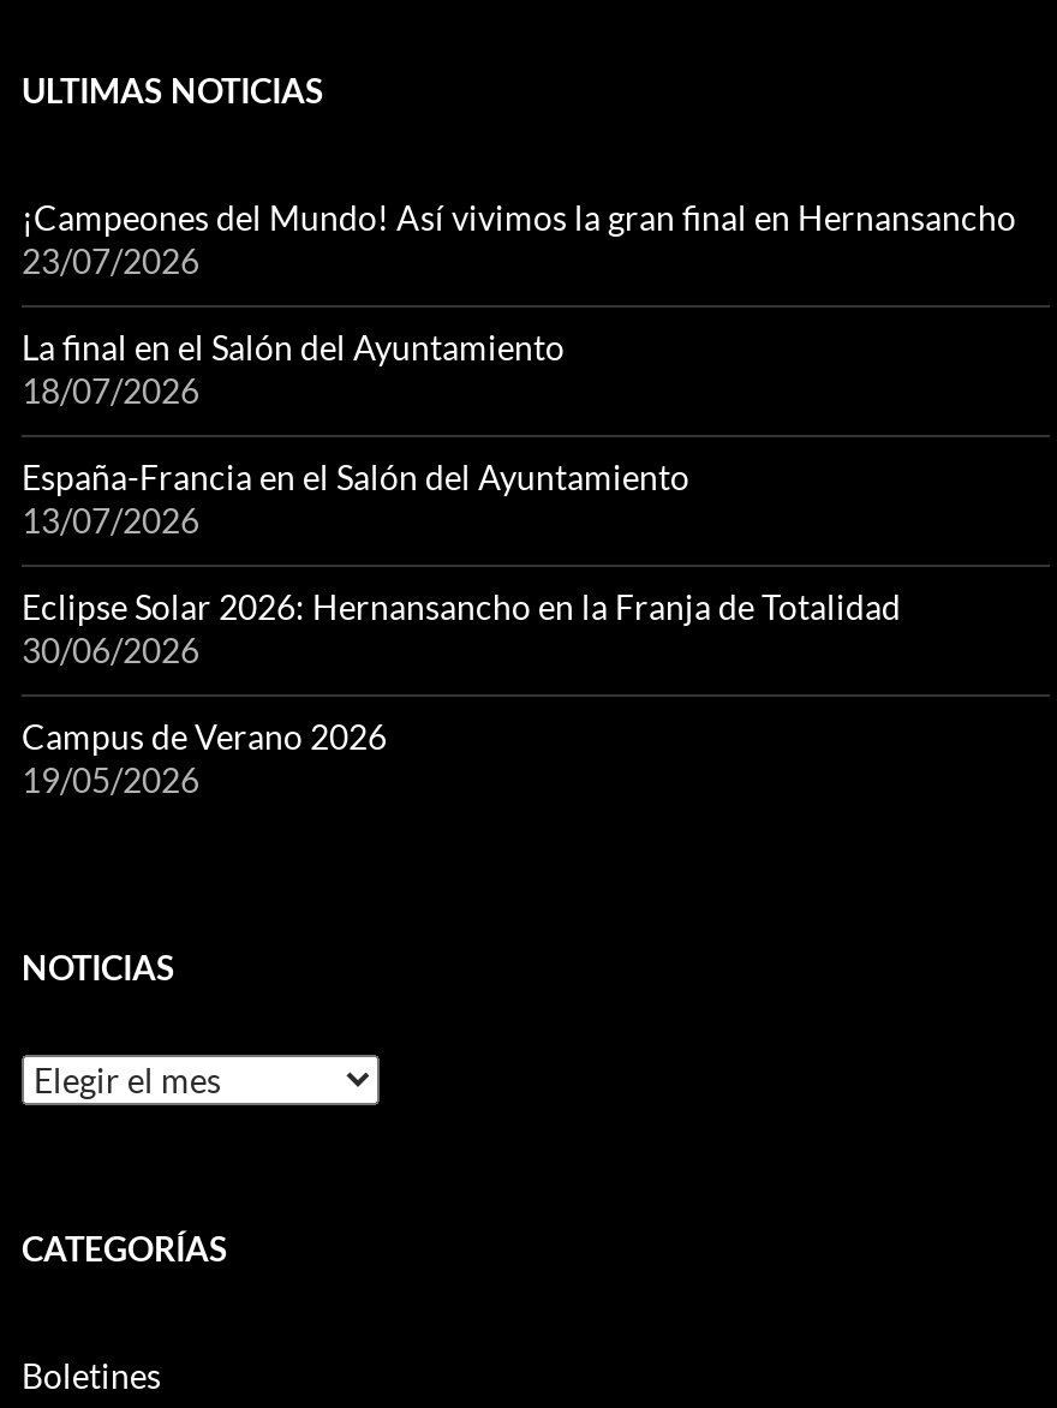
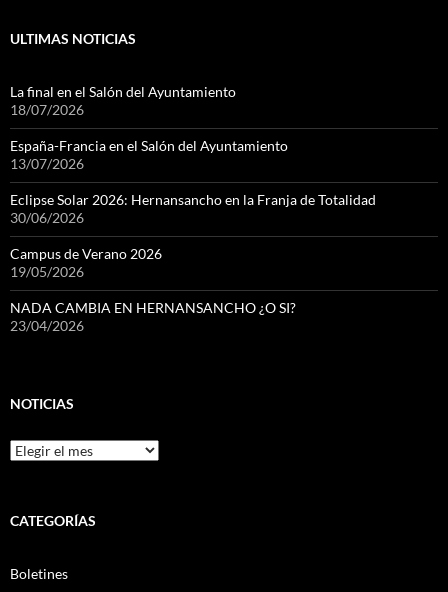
[22,197,1016,281] ¡Campeones del Mundo! Así vivimos la gran final en Hernansancho | 23/07/2026 -> none
moved [22,326,901,800] -> [10,83,376,280]: La final en el Salón del Ayuntamiento | 18/07/2026 | España-Francia en el Salón del Ayuntamiento | 13/07/2026 | Eclipse Solar 2026: Hernansancho en la Franja de Totalidad | 30/06/2026 | Campus de Verano 2026 | 19/05/2026
none -> [10,299,296,334] NADA CAMBIA EN HERNANSANCHO ¿O SI? | 23/04/2026

